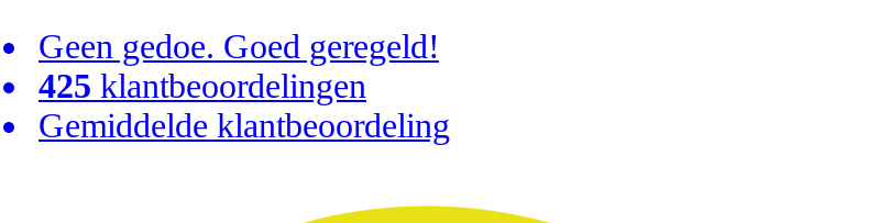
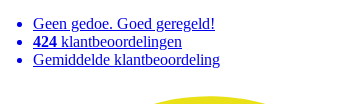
[39,67,366,104] 425 klantbeoordelingen -> [33,33,182,50] 424 klantbeoordelingen

